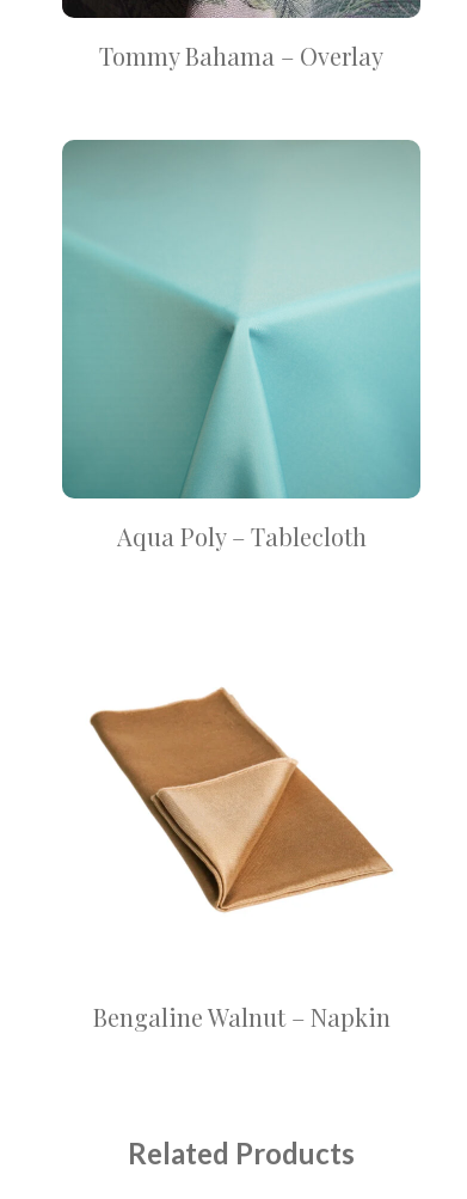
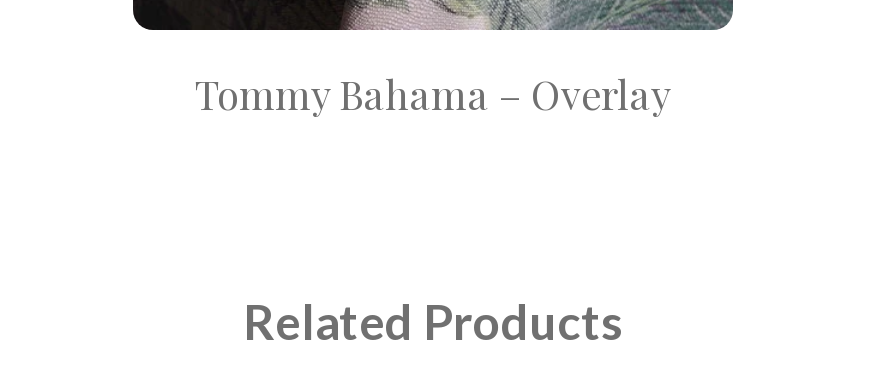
[61,139,422,552] [image] | Aqua Poly – Tablecloth -> none
[88,686,394,913] [image] -> none
[93,1001,390,1033] Bengaline Walnut – Napkin -> none

